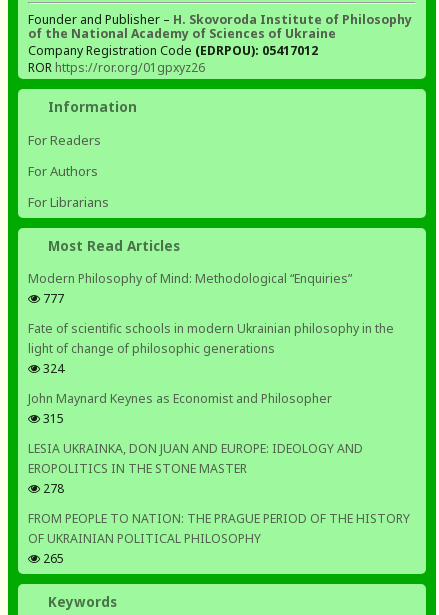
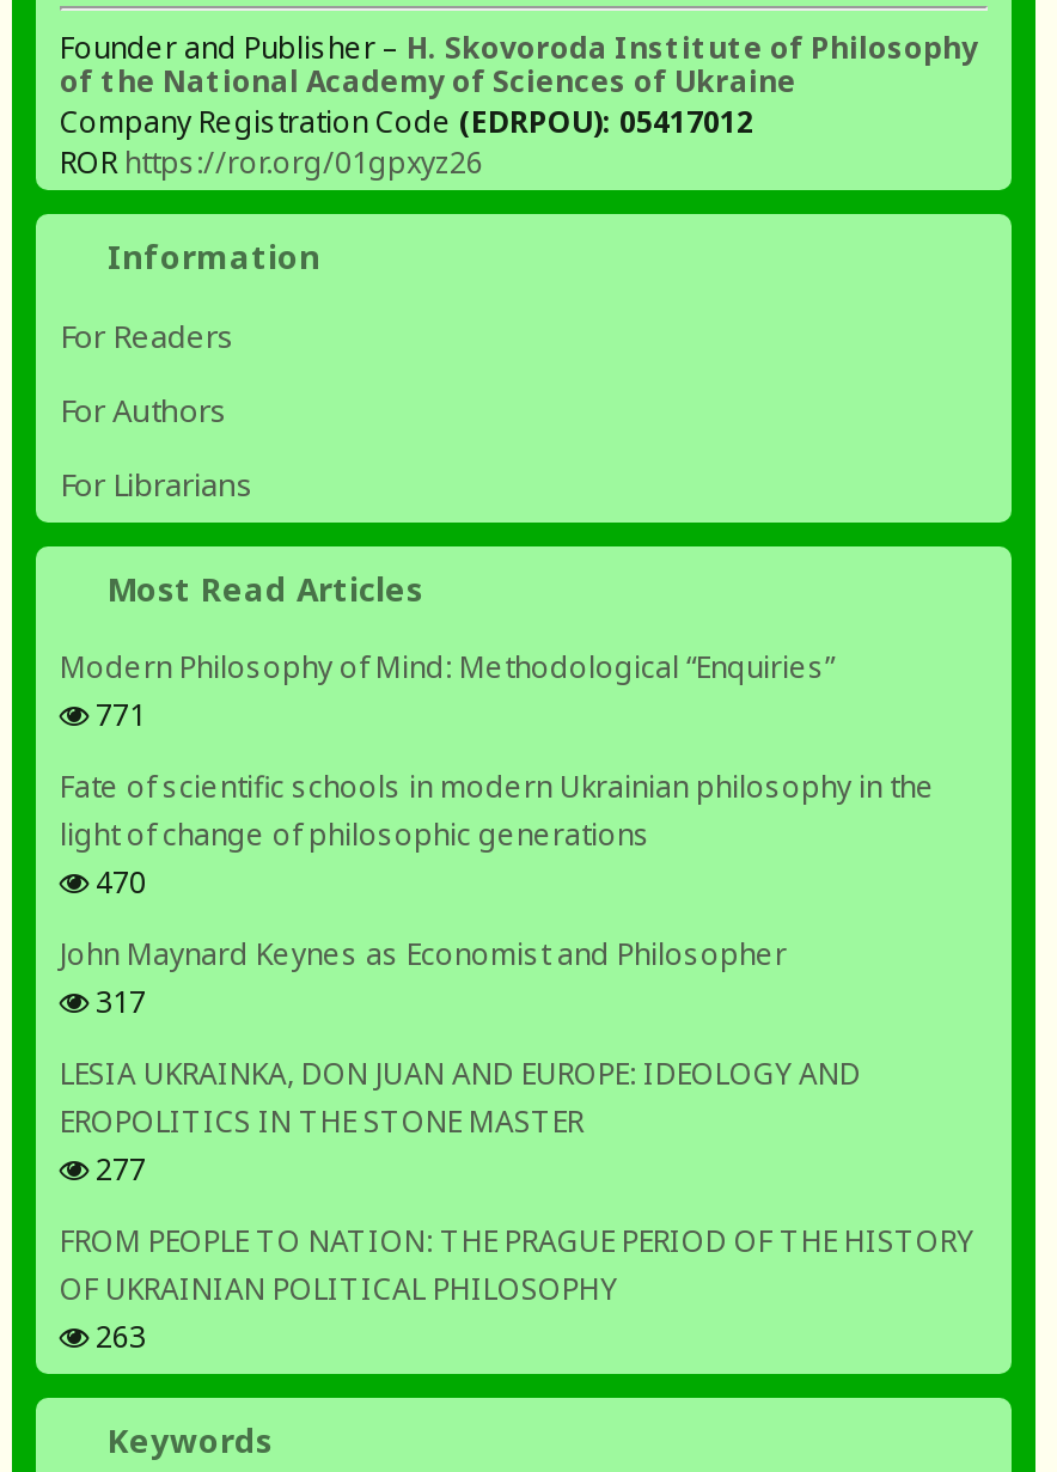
[40,289,64,306] 777 -> [88,694,146,734] 771
[40,359,64,376] 324 -> [88,861,146,902] 470
[40,409,64,426] 315 -> [88,981,146,1021] 317
[40,479,64,496] 278 -> [88,1148,146,1189] 277
[40,549,64,566] 265 -> [88,1315,146,1356] 263

